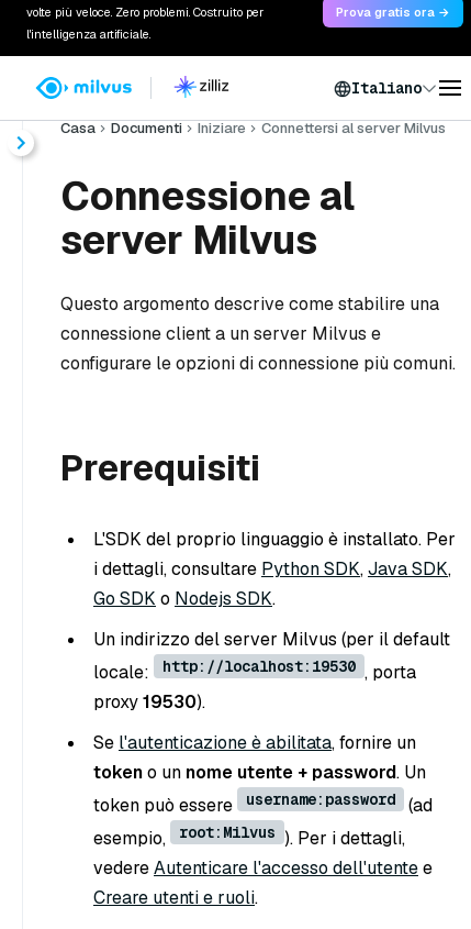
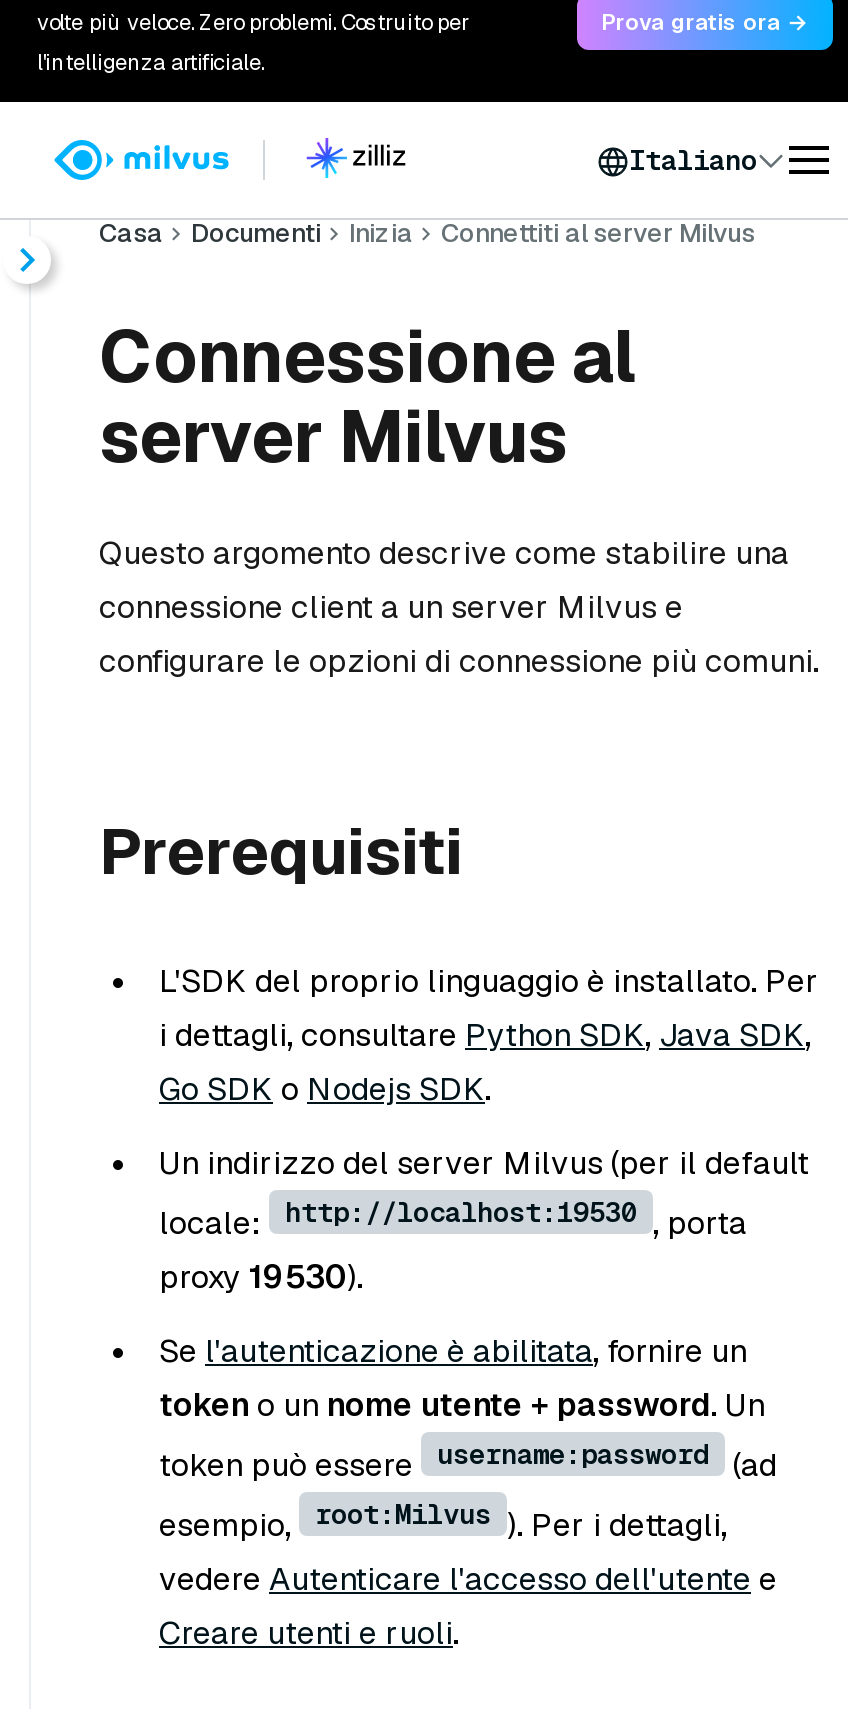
[198,119,446,137] Iniziare | Connettersi al server Milvus -> [349,216,755,250] Inizia | Connettiti al server Milvus

